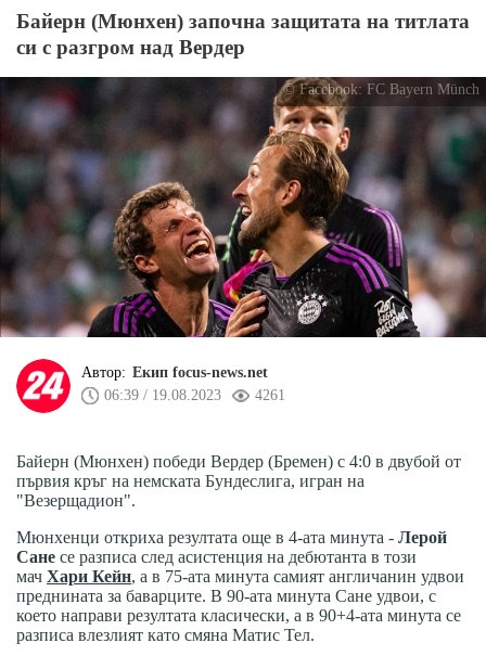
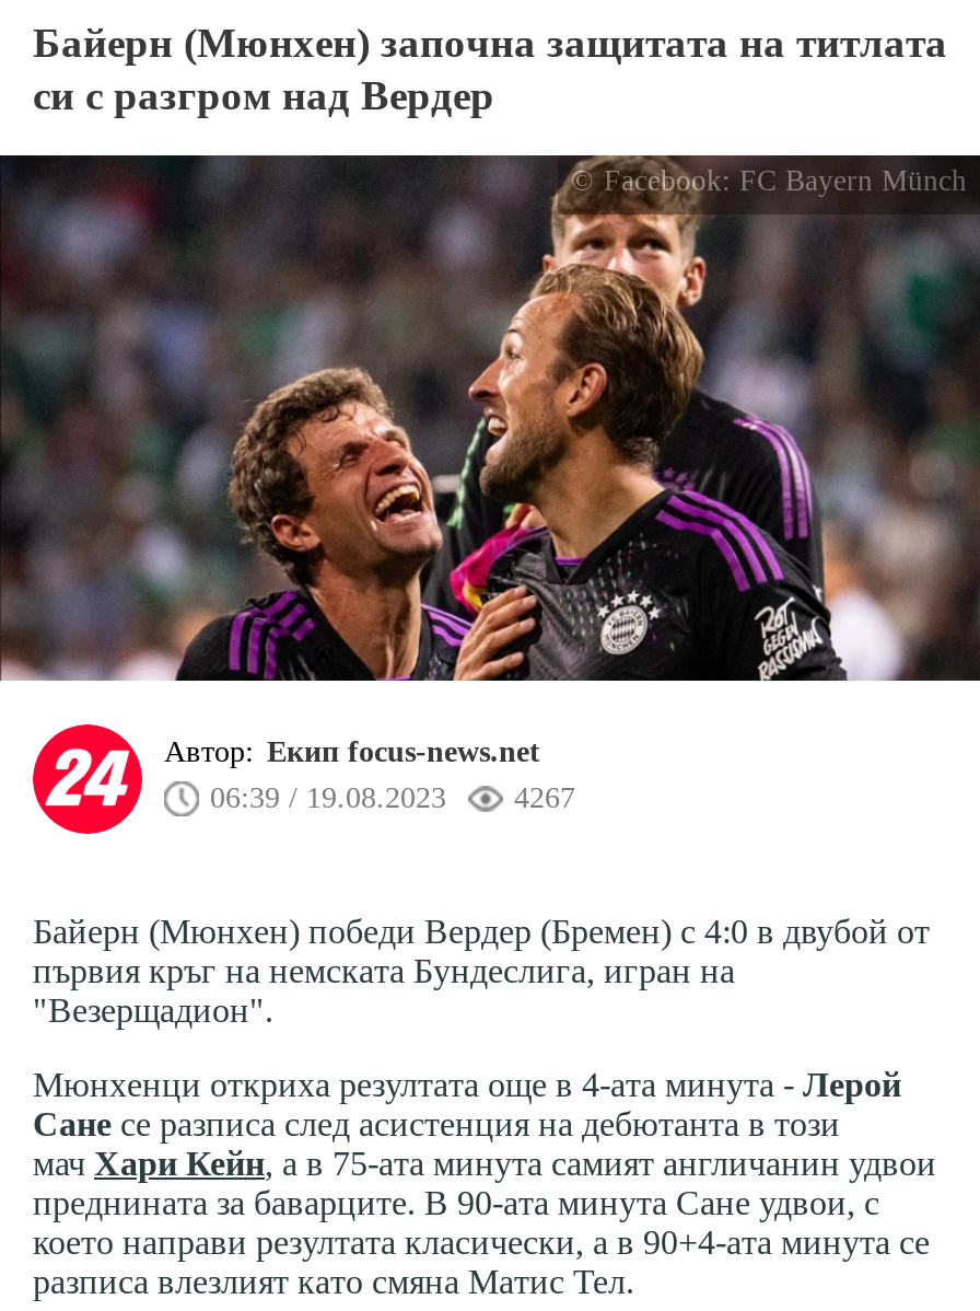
[255,387,285,403] 4261 -> [514,781,575,814] 4267

